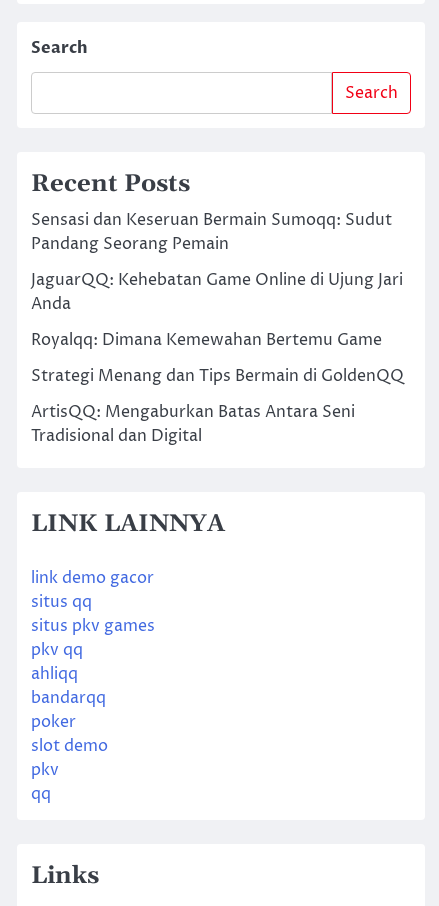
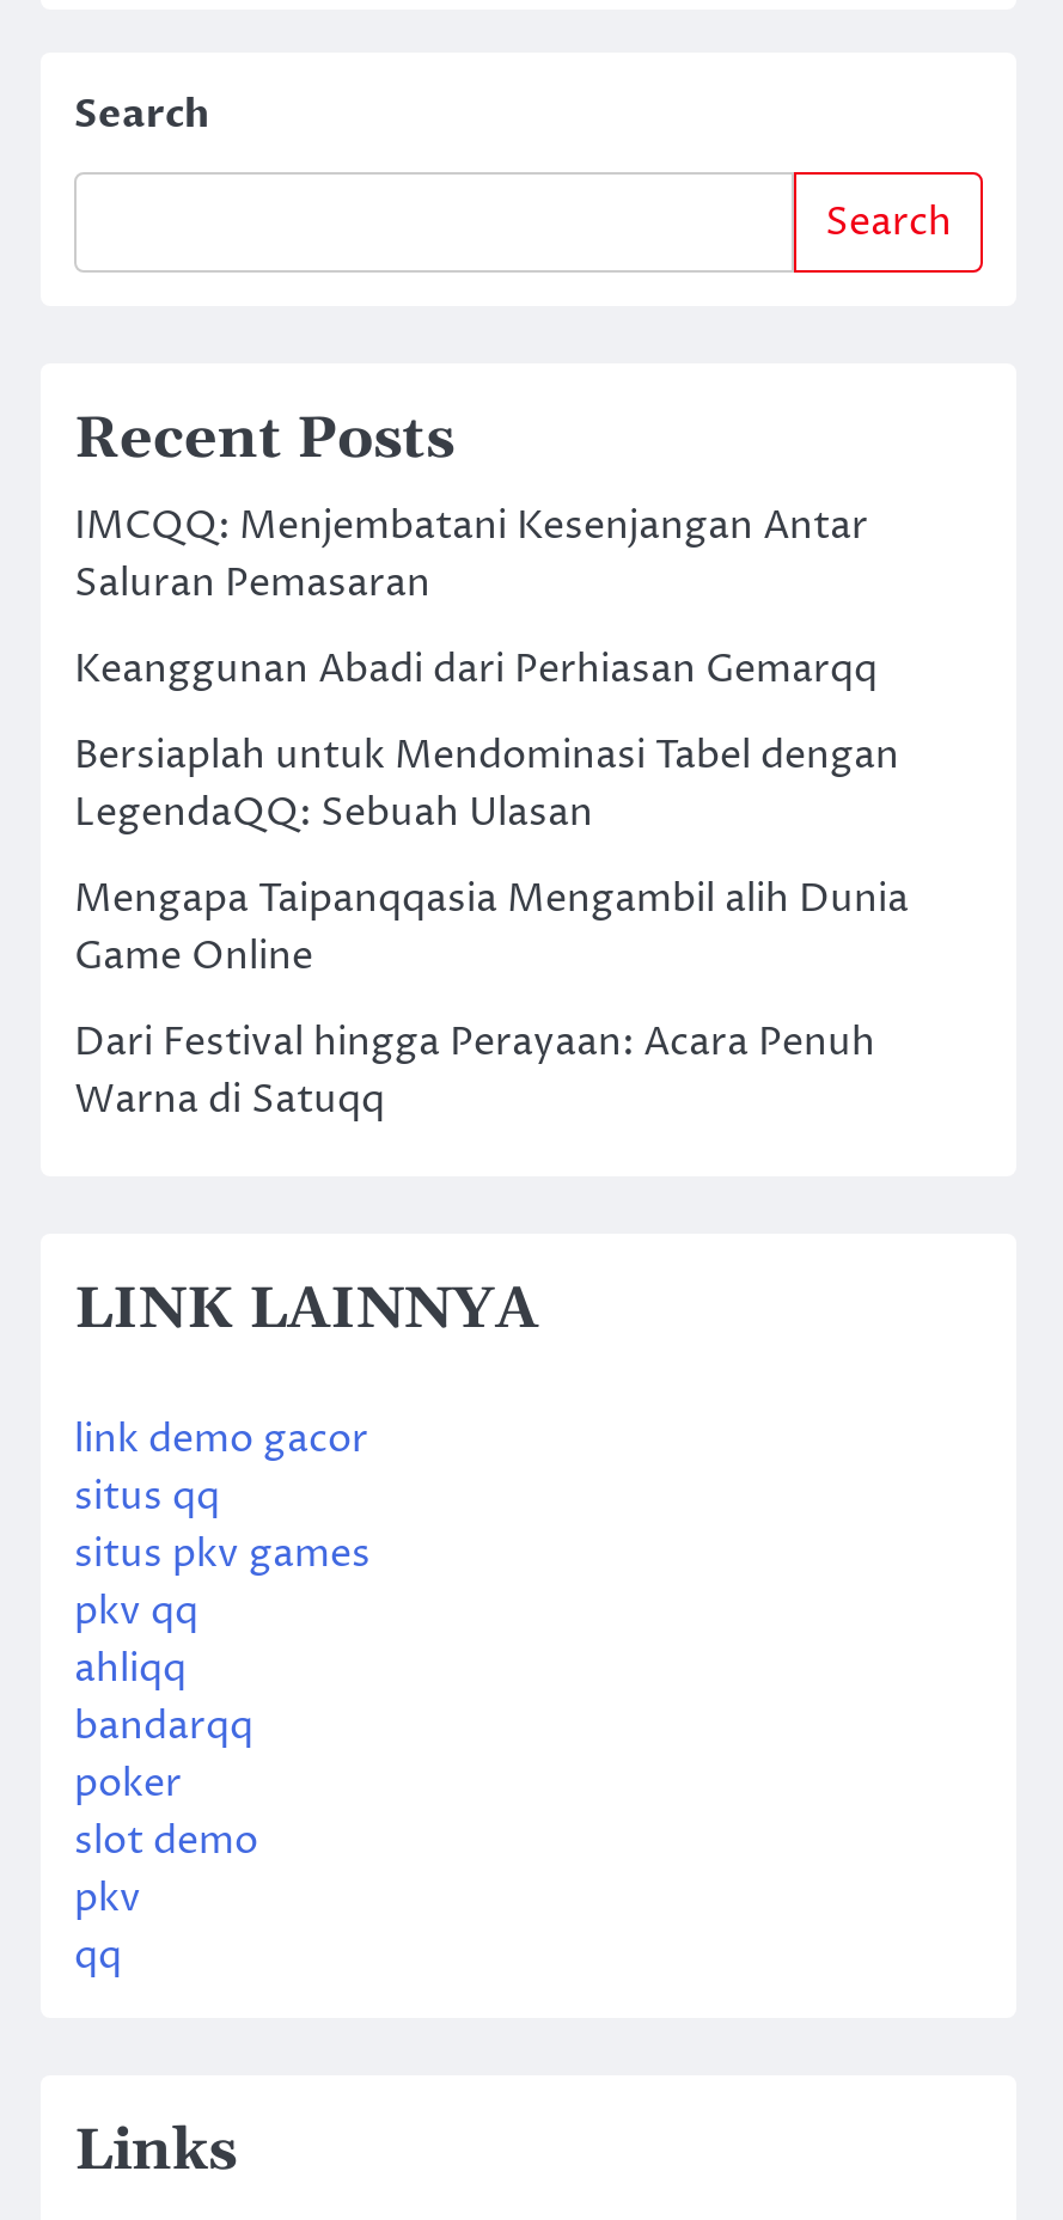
[31,209,392,255] Sensasi dan Keseruan Bermain Sumoqq: Sudut | Pandang Seorang Pemain -> [74,499,868,609] IMCQQ: Menjembatani Kesenjangan Antar | Saluran Pemasaran
[31,269,403,315] JaguarQQ: Kehebatan Game Online di Ujung Jari | Anda -> [74,642,878,695] Keanggunan Abadi dari Perhiasan Gemarqq
[31,329,382,351] Royalqq: Dimana Kemewahan Bertemu Game -> [74,728,899,838] Bersiaplah untuk Mendominasi Tabel dengan | LegendaQQ: Sebuah Ulasan
[31,365,404,387] Strategi Menang dan Tips Bermain di GoldenQQ -> [74,872,909,982] Mengapa Taipanqqasia Mengambil alih Dunia | Game Online
[31,401,355,447] ArtisQQ: Mengaburkan Batas Antara Seni | Tradisional dan Digital -> [74,1015,875,1125] Dari Festival hingga Perayaan: Acara Penuh | Warna di Satuqq

